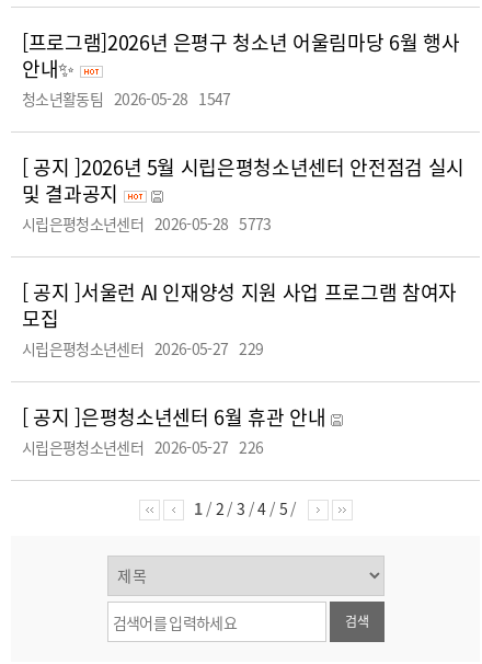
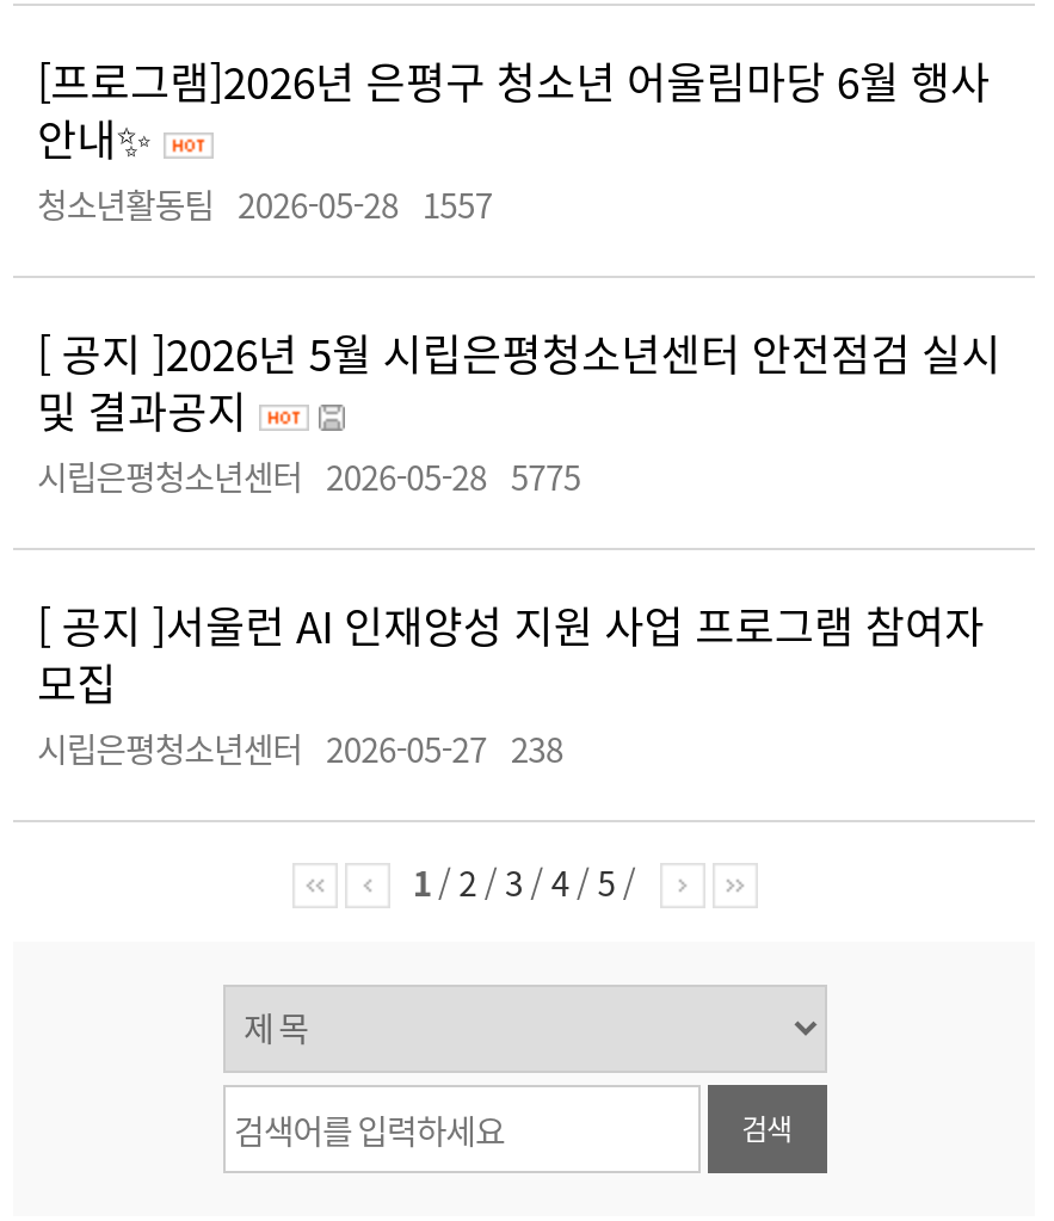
[22,88,231,110] 청소년활동팀 2026-05-28 1547 -> [37,180,492,228] 청소년활동팀 2026-05-28 1557
[22,213,271,234] 시립은평청소년센터 2026-05-28 5773 -> [37,452,581,500] 시립은평청소년센터 2026-05-28 5775
[22,337,326,458] 시립은평청소년센터 2026-05-27 229 | [ 공지 ] 은평청소년센터 6월 휴관 안내 | 시립은평청소년센터 2026-05-27 226 -> [37,724,563,772] 시립은평청소년센터 2026-05-27 238

